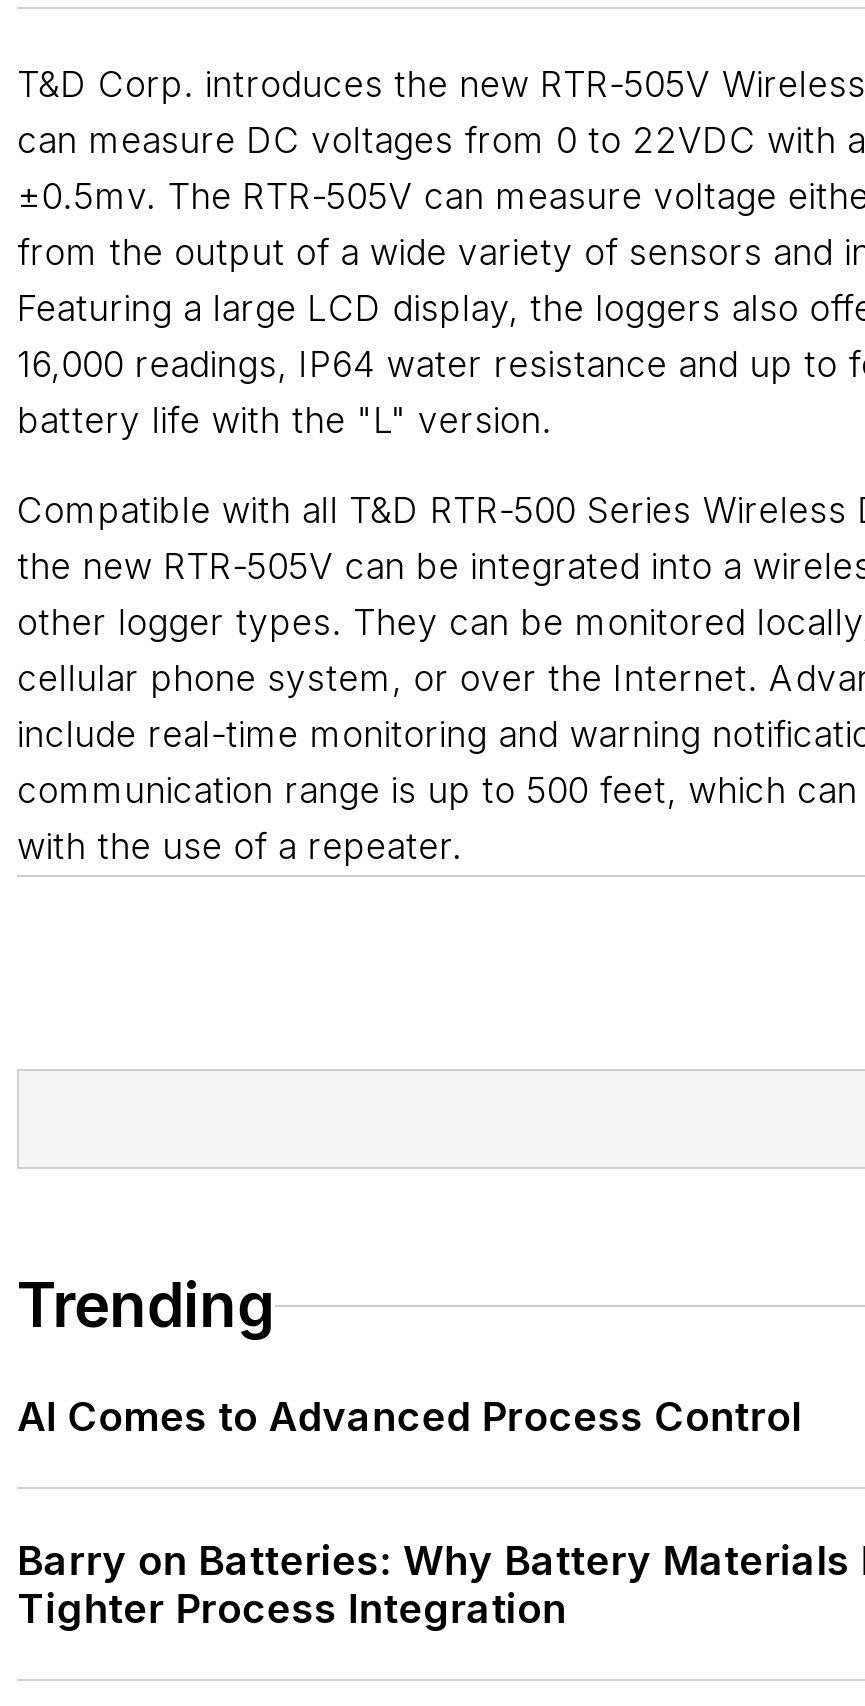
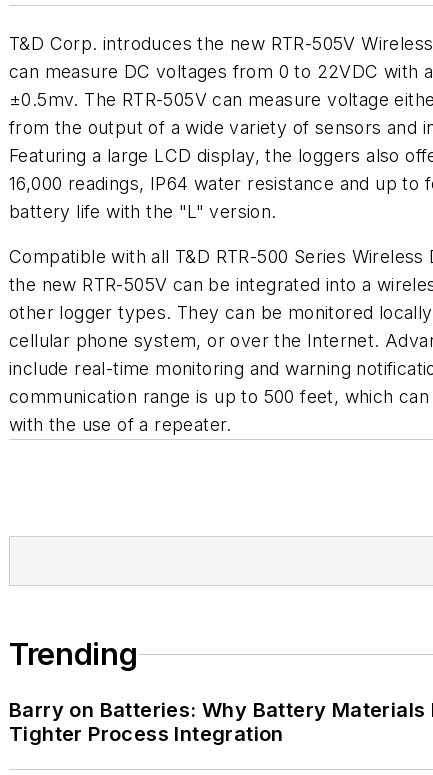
[17,1394,802,1442] AI Comes to Advanced Process Control -> none

